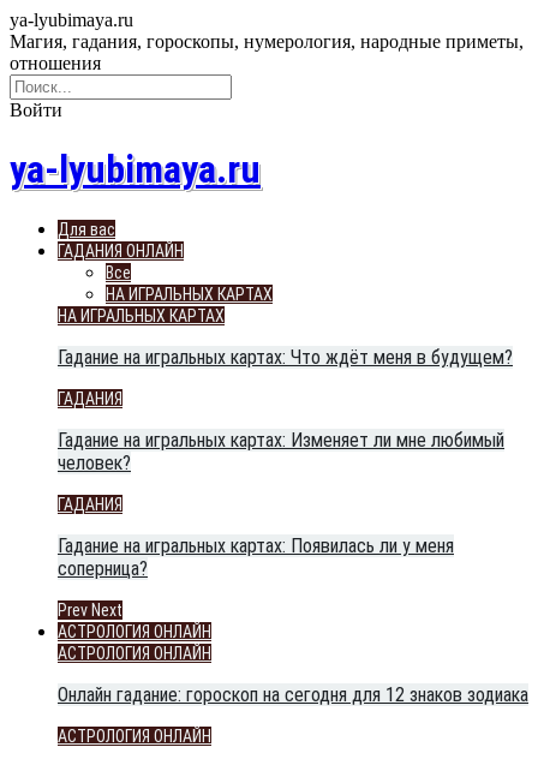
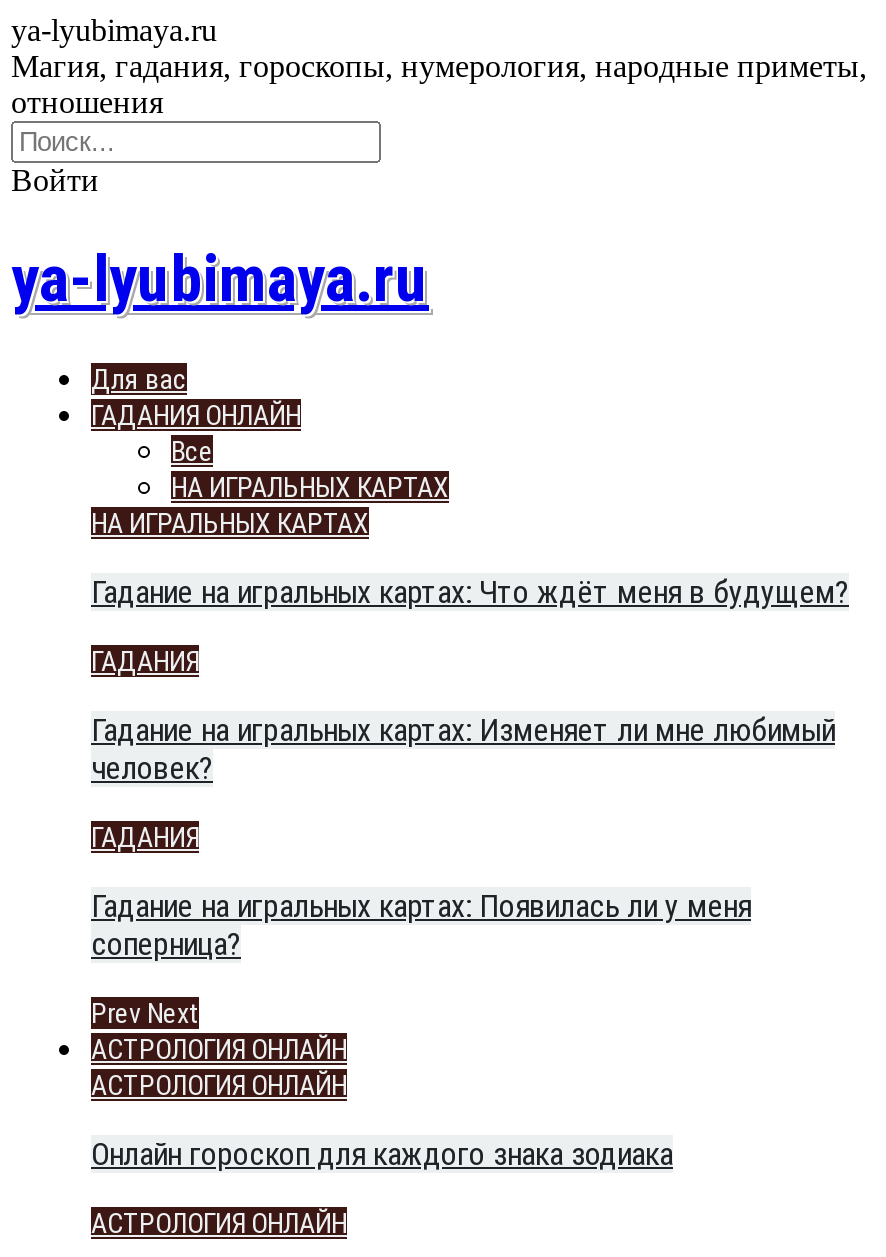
[58,683,528,706] Онлайн гадание: гороскоп на сегодня для 12 знаков зодиака -> [91,1135,673,1173] Онлайн гороскоп для каждого знака зодиака

